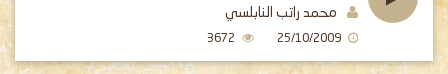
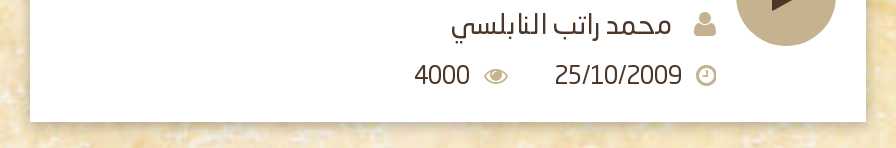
[207,33,235,45] 3672 -> [414,67,470,91] 4000

